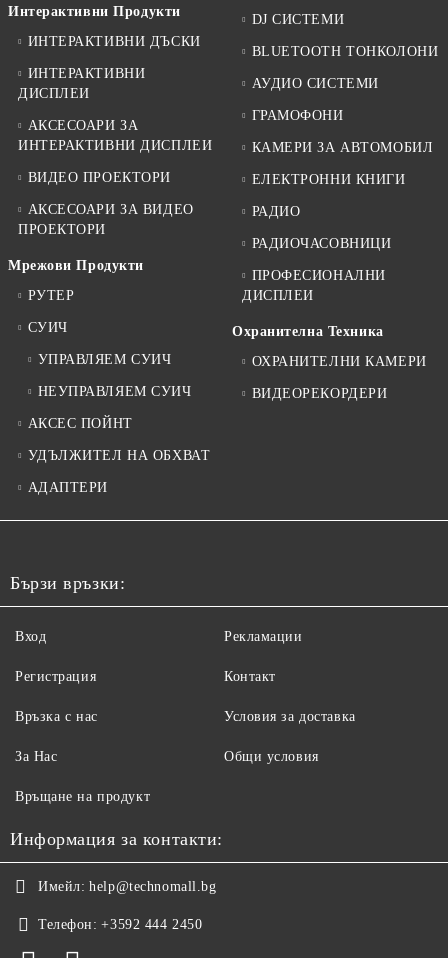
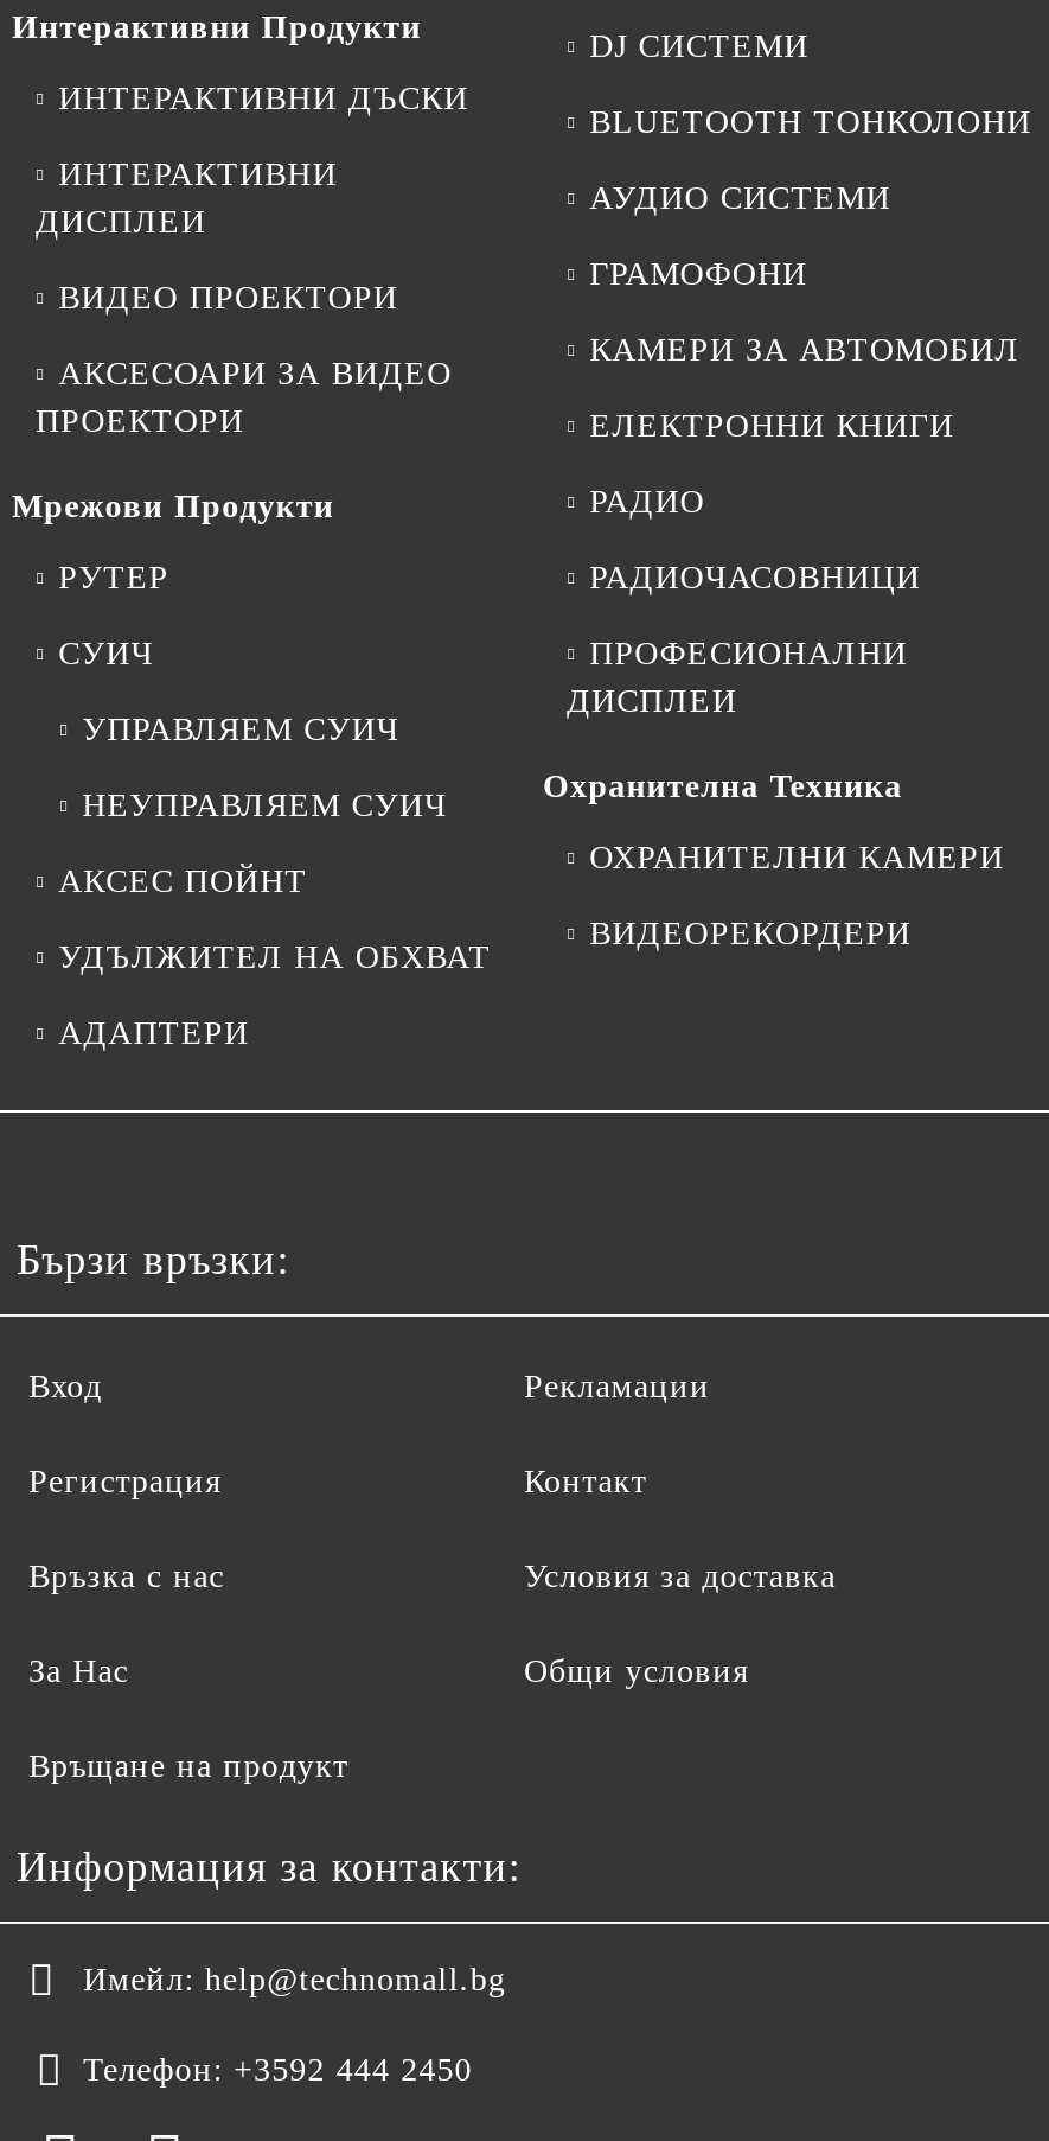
[18,118,212,153] АКСЕСОАРИ ЗА | ИНТЕРАКТИВНИ ДИСПЛЕИ -> none

